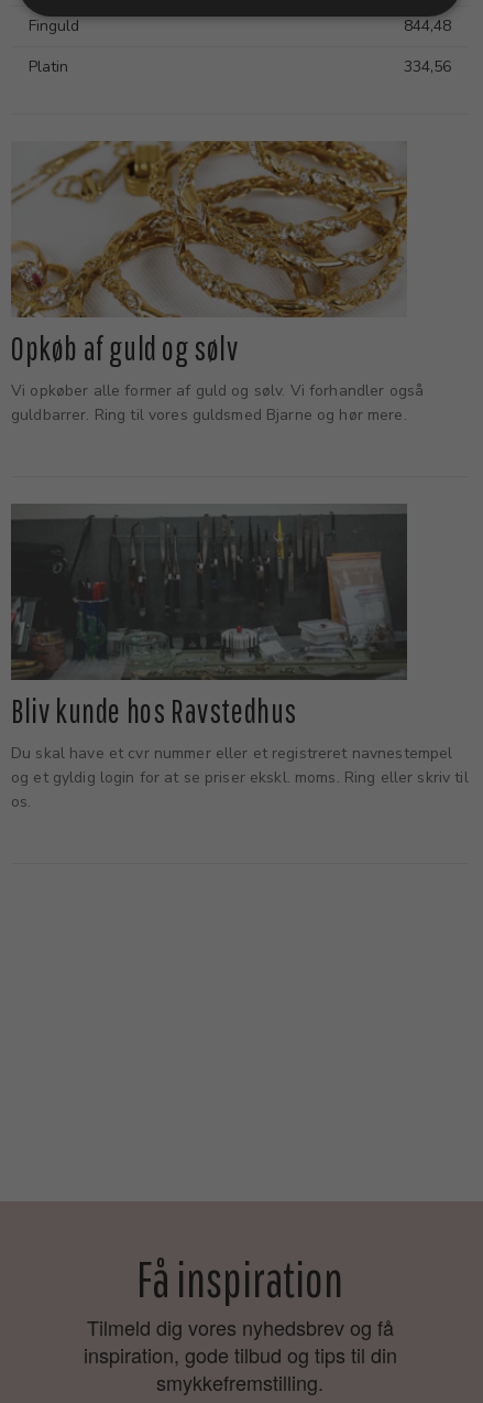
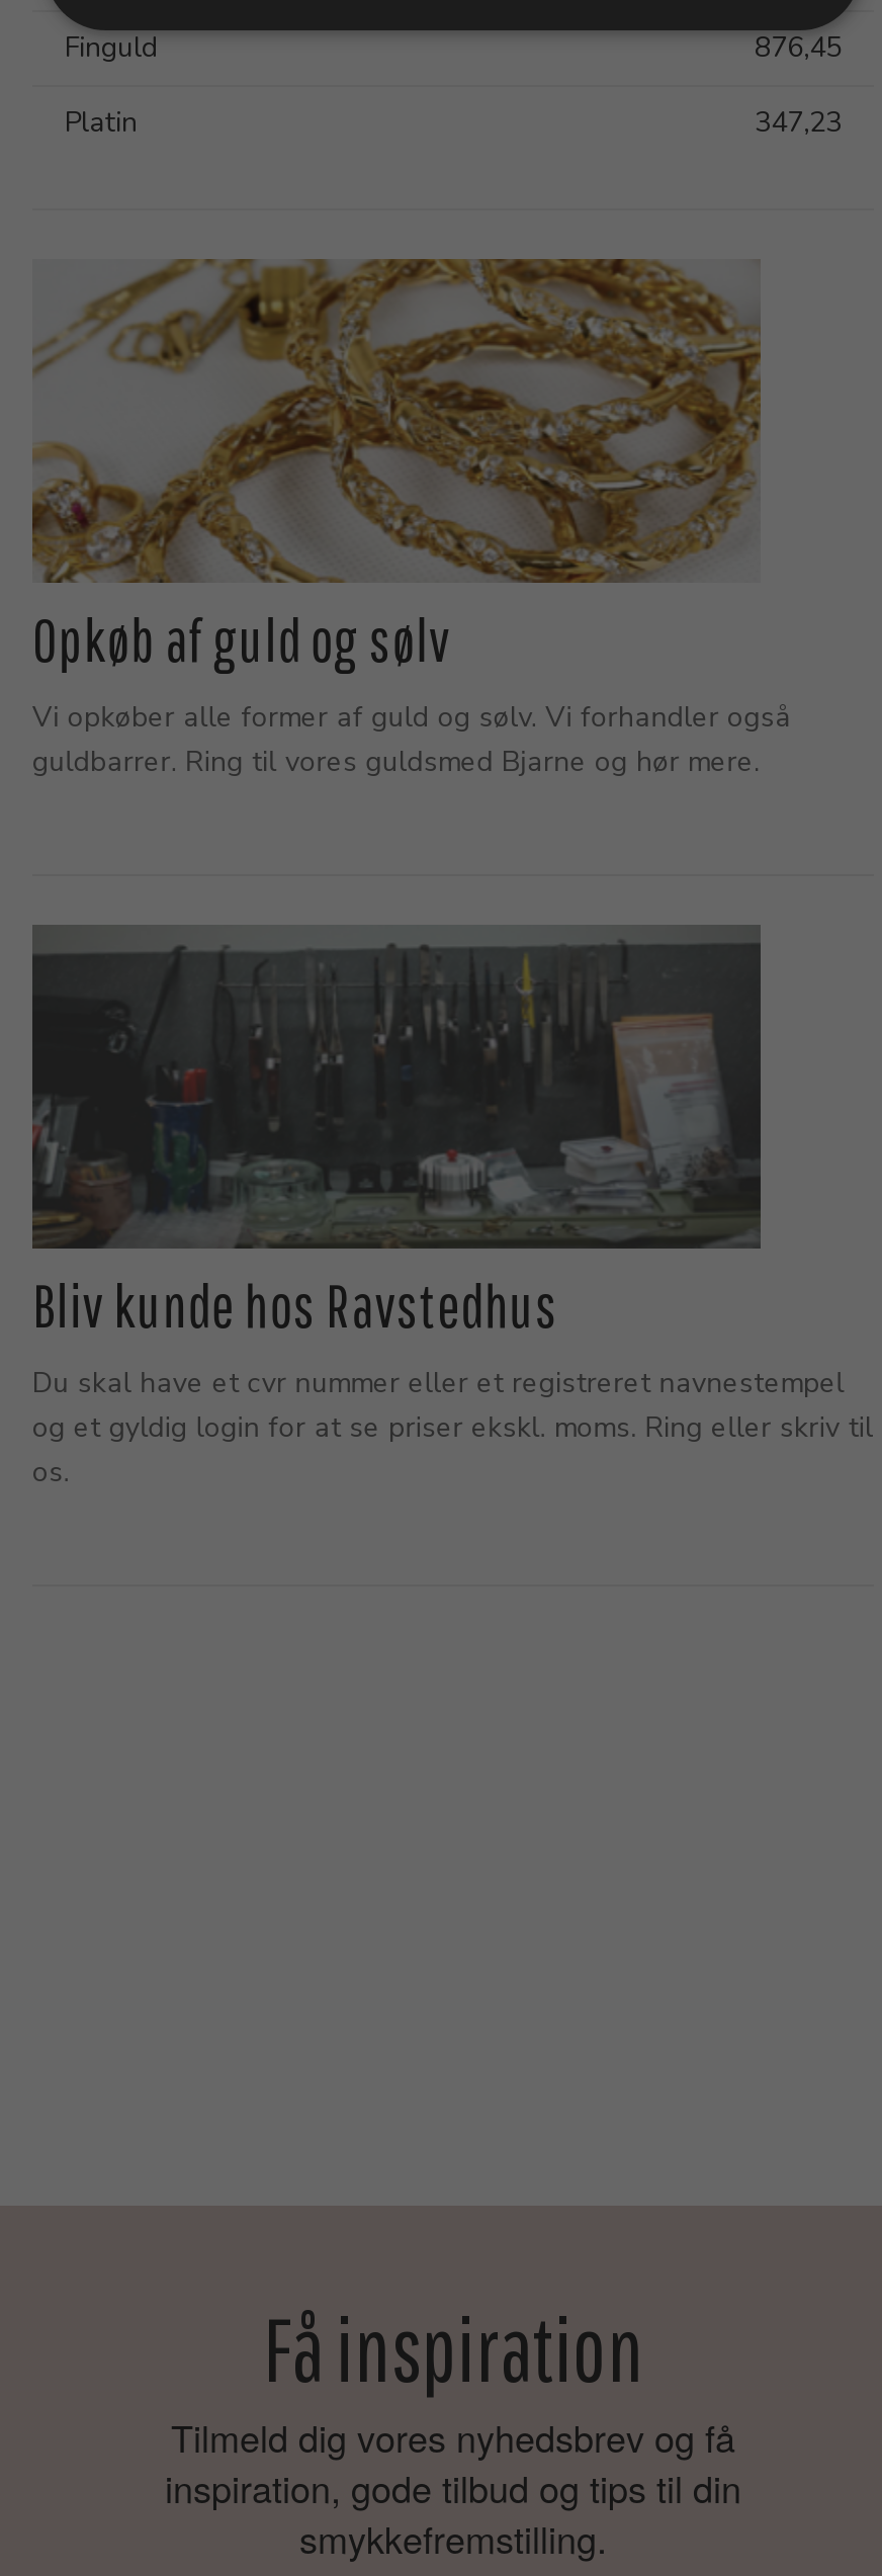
[404,15,451,36] 844,48 -> [755,27,842,66] 876,45
[404,56,451,77] 334,56 -> [755,102,842,141] 347,23

